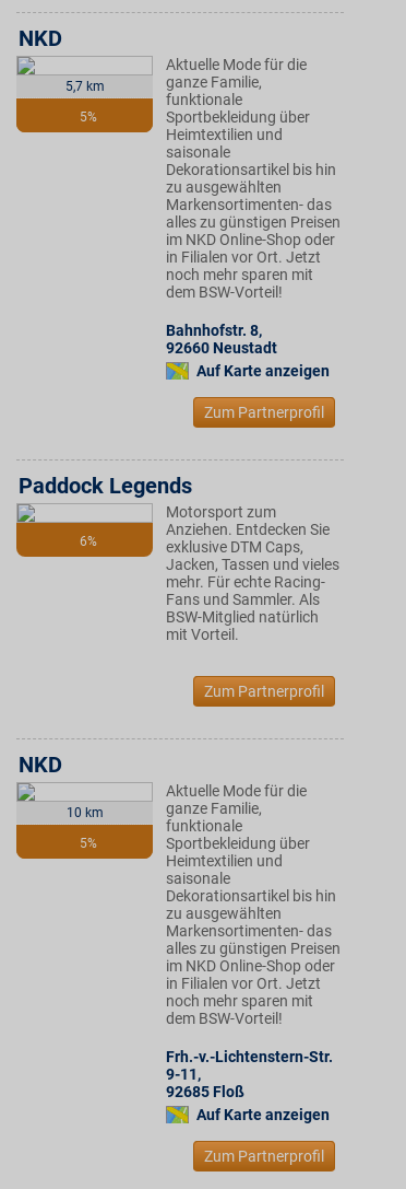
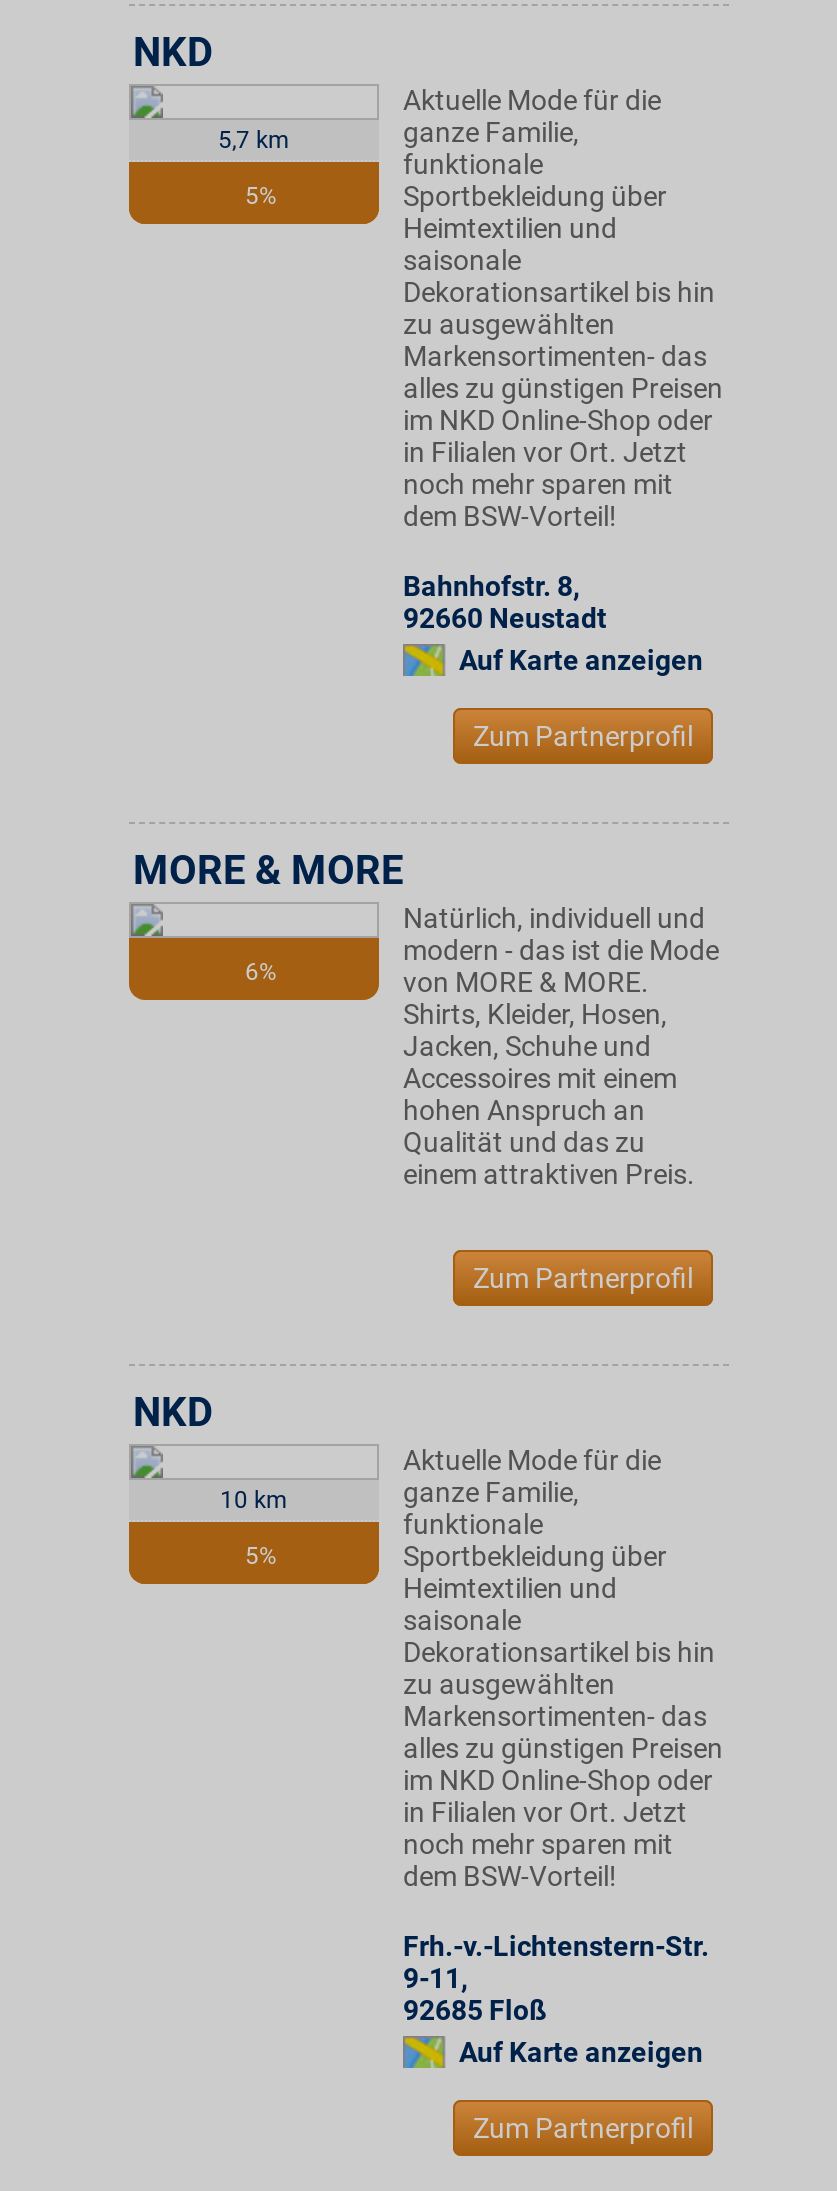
[19,473,339,643] Paddock Legends | Motorsport zum | Anziehen. Entdecken Sie | exklusive DTM Caps, | Jacken, Tassen und vieles | mehr. Für echte Racing- | Fans und Sammler. Als | BSW-Mitglied natürlich | mit Vorteil. -> [133,846,719,1190] MORE & MORE | Natürlich, individuell und | modern - das ist die Mode | von MORE & MORE. | Shirts, Kleider, Hosen, | Jacken, Schuhe und | Accessoires mit einem | hohen Anspruch an | Qualität und das zu | einem attraktiven Preis.

